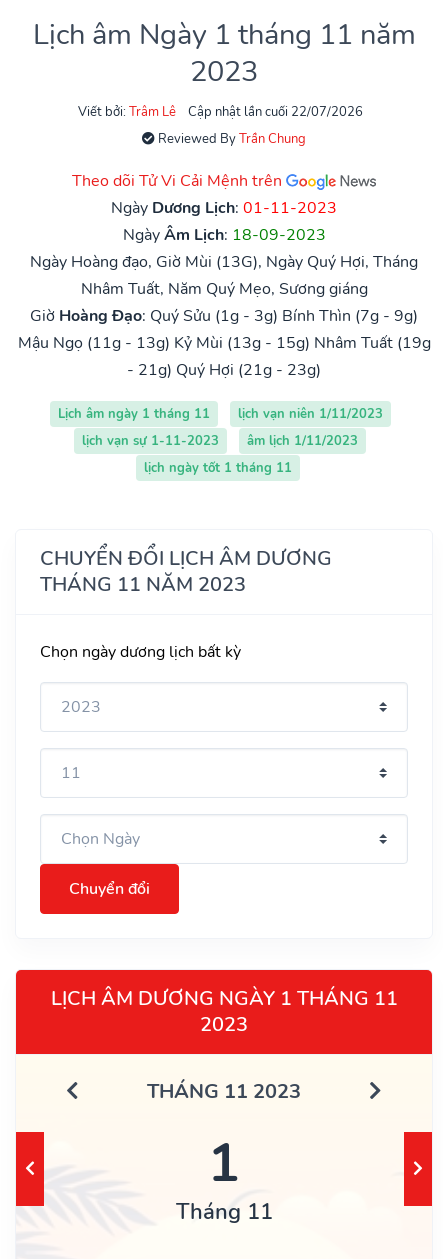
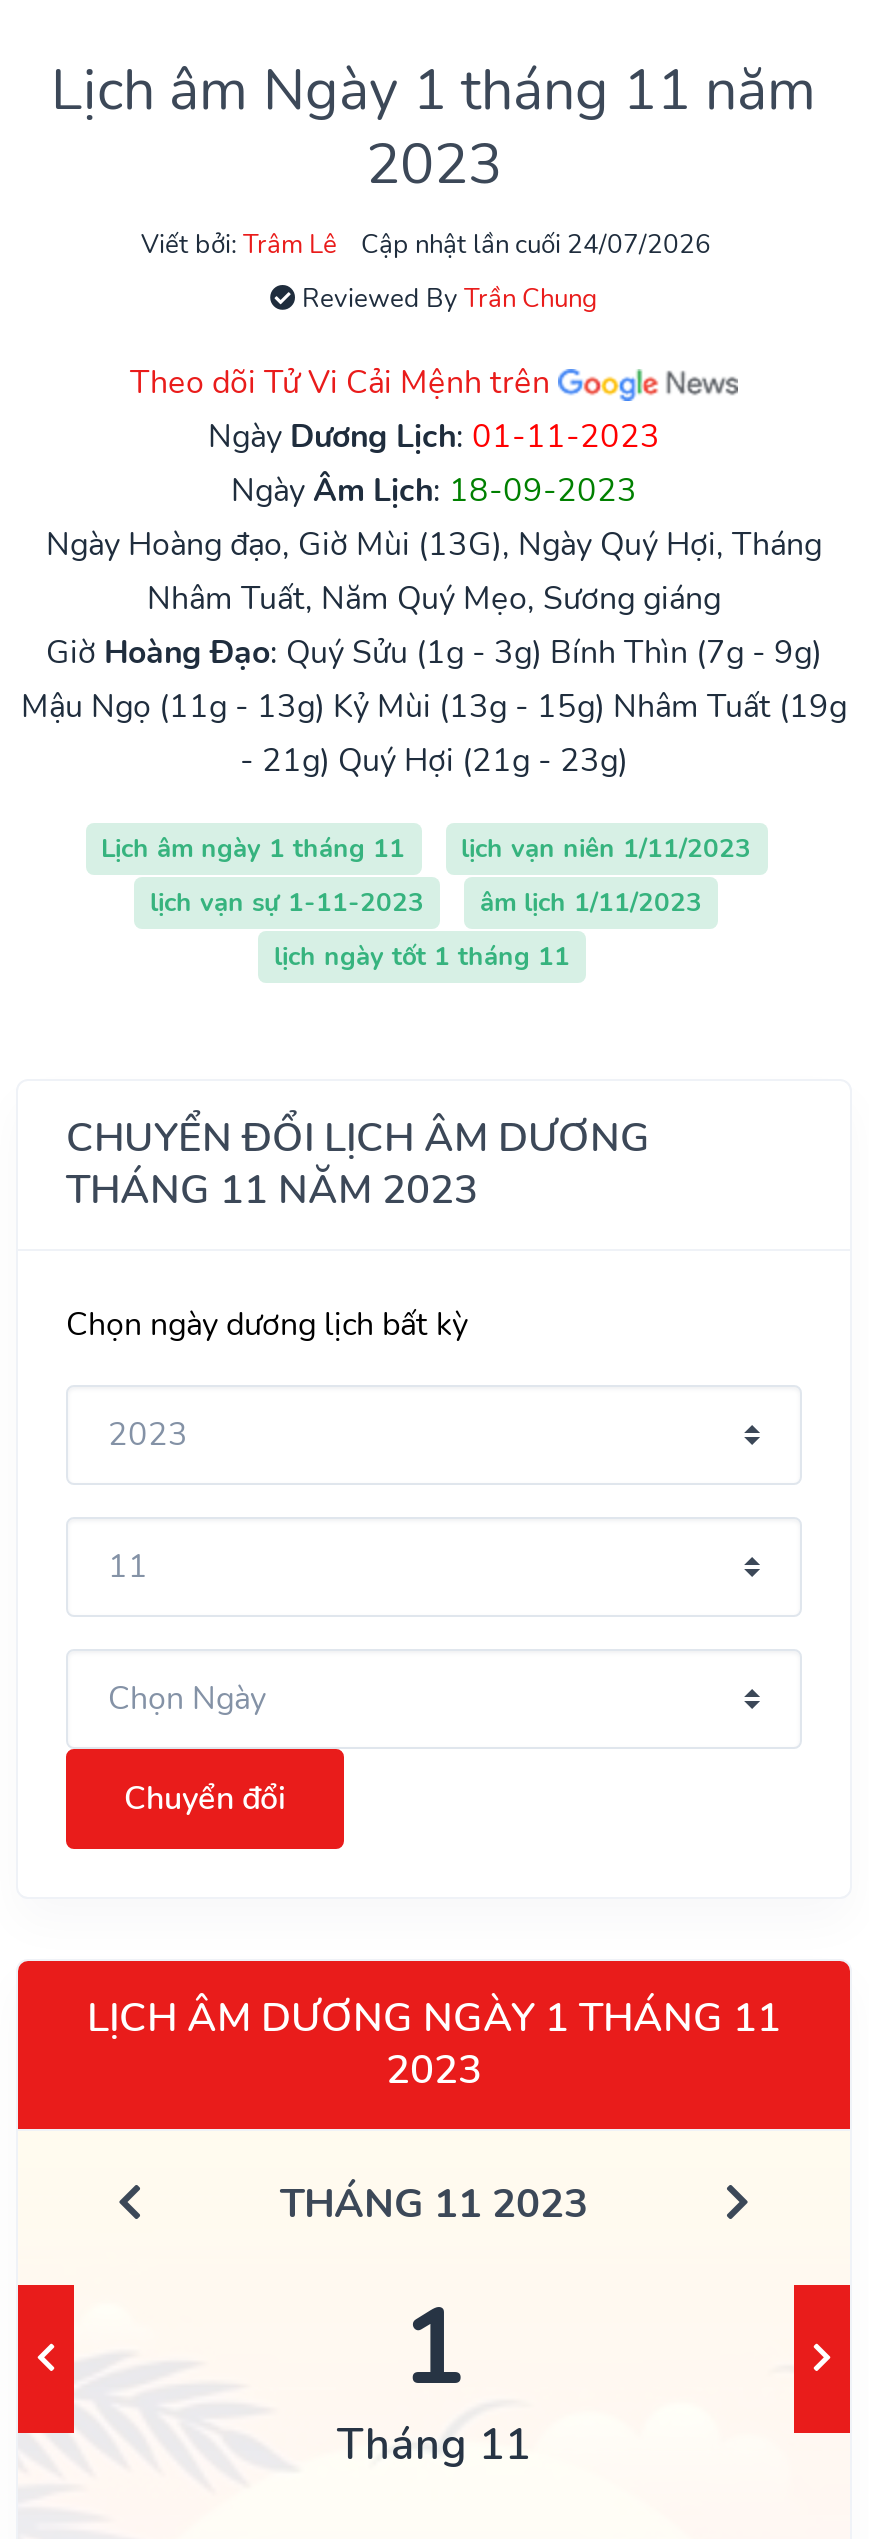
[187,103,362,121] Cập nhật lần cuối 22/07/2026 -> [361,227,711,263] Cập nhật lần cuối 24/07/2026

